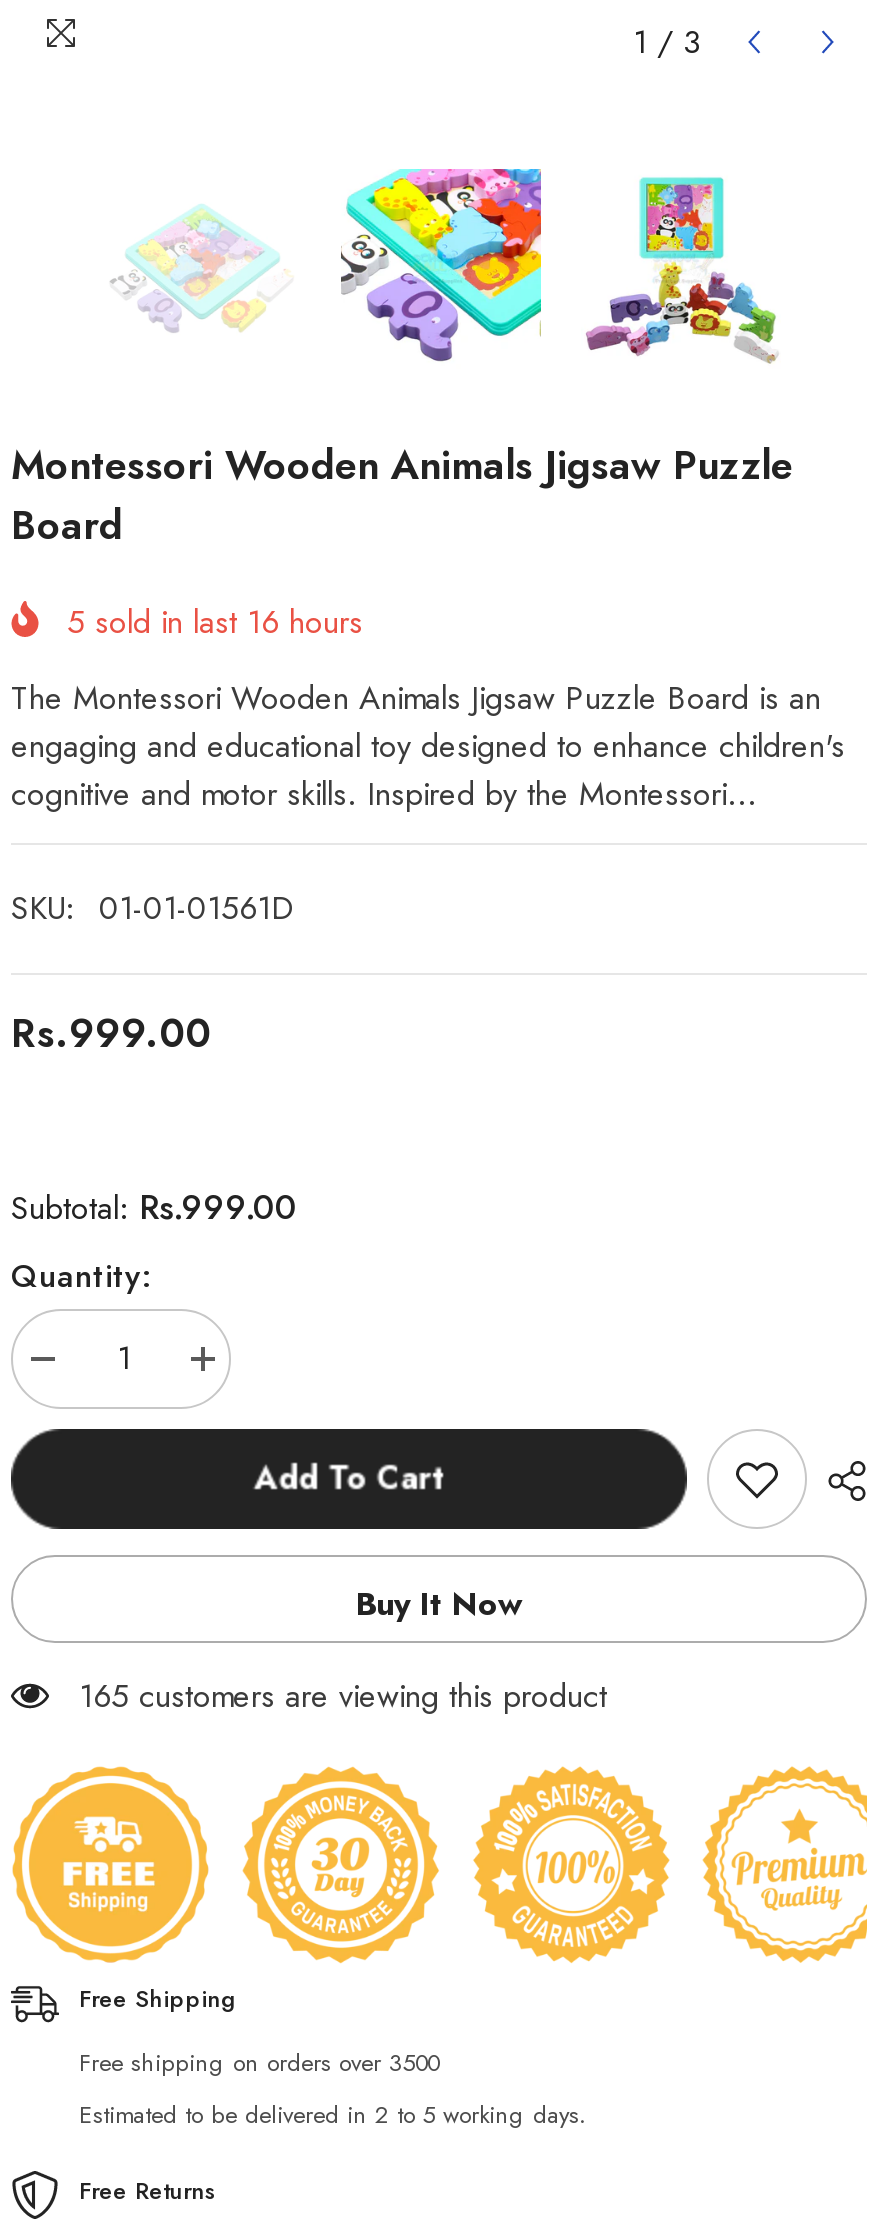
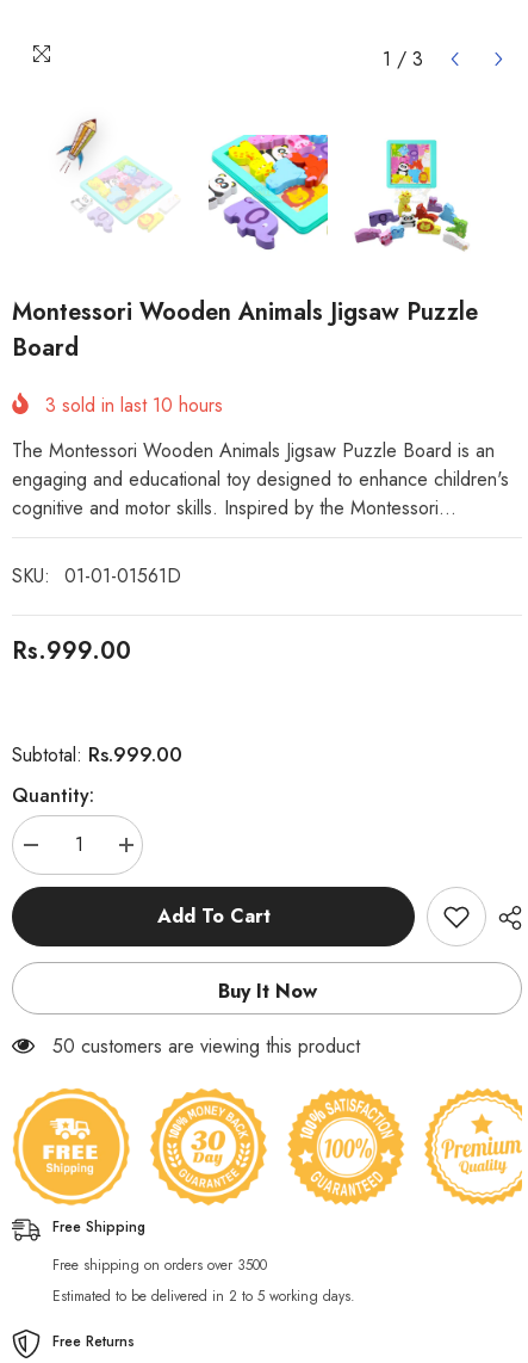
none -> [56,117,98,173] [image]
[67,600,363,646] 5 sold in last 16 hours -> [45,392,223,419] 3 sold in last 10 hours
[79,1674,607,1720] 165 customers are viewing this product -> [52,1033,360,1060] 50 customers are viewing this product

